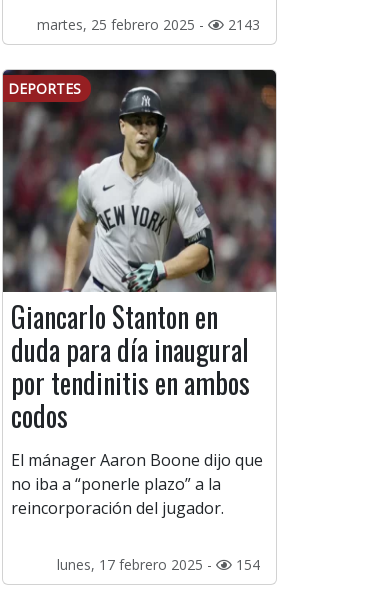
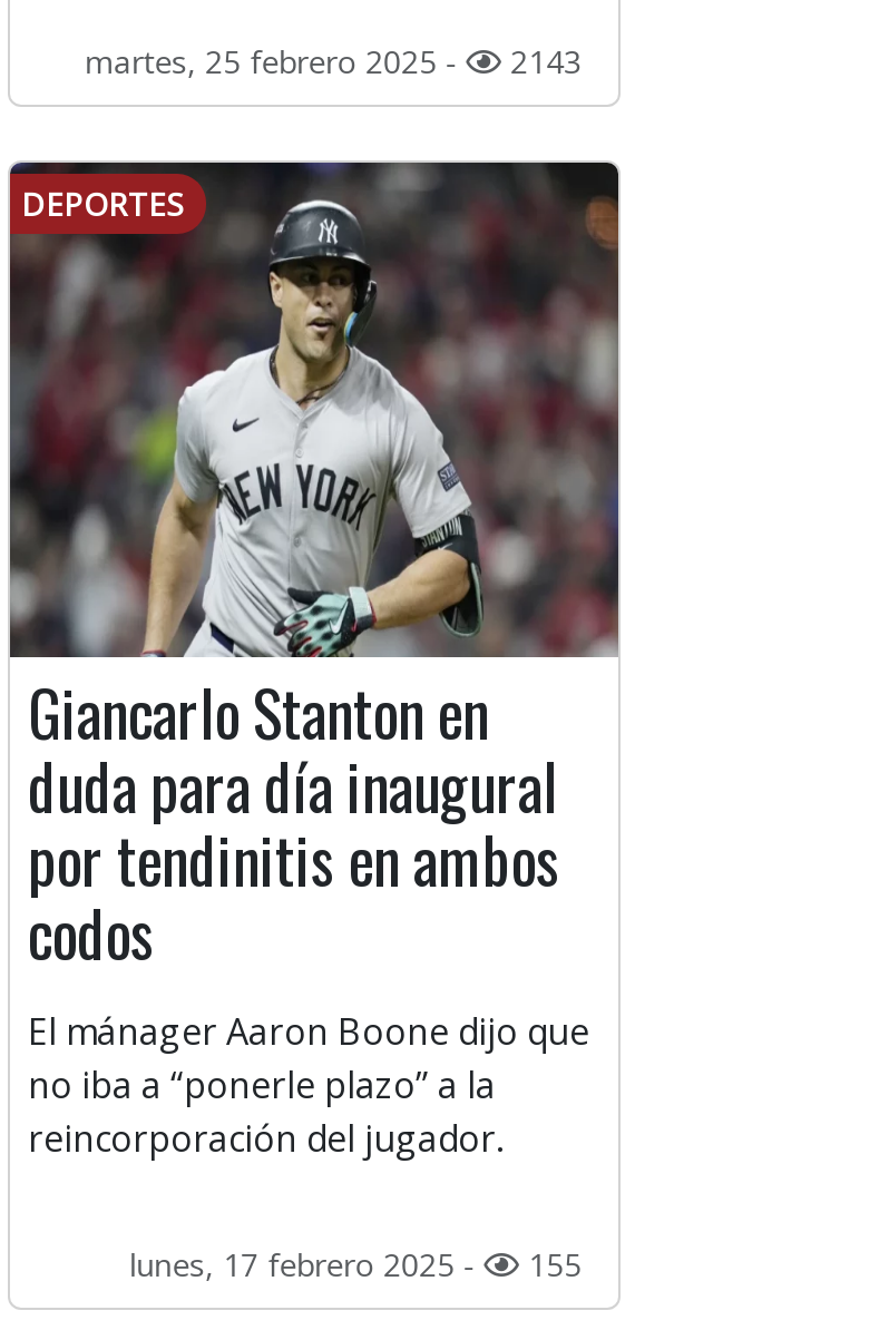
[57,555,260,574] lunes, 17 febrero 2025 - 154 -> [130,1243,582,1285] lunes, 17 febrero 2025 - 155

